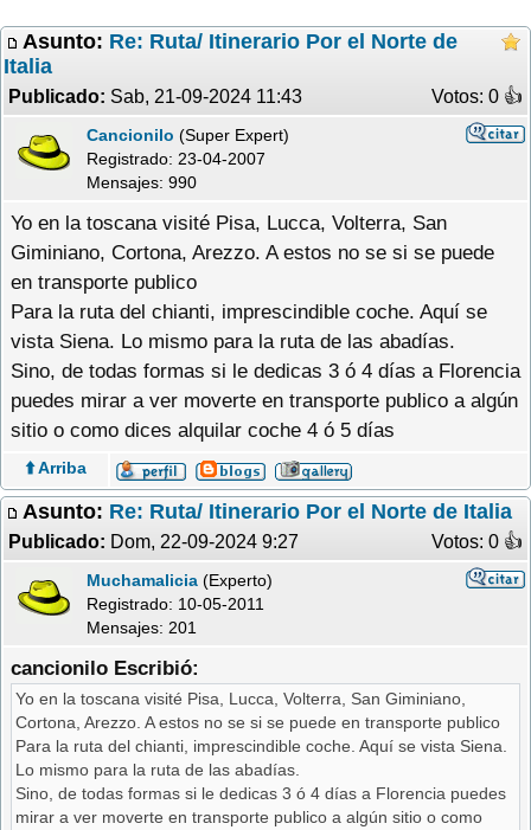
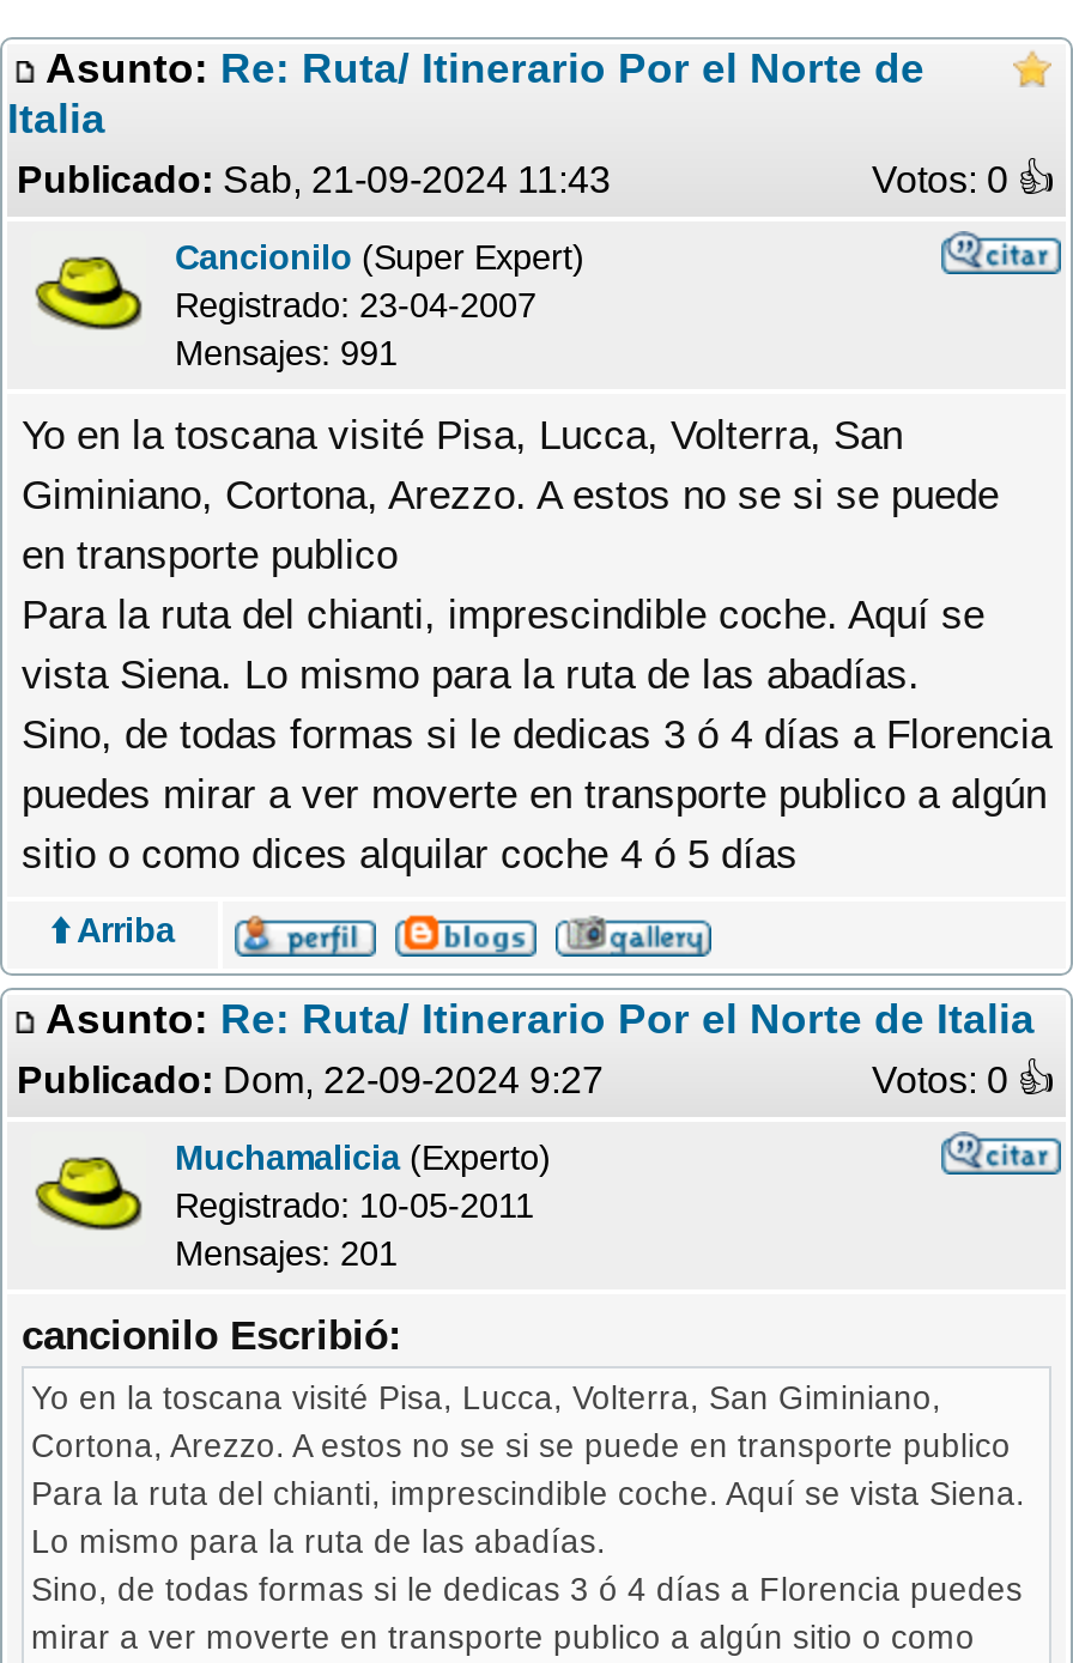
[87,173,197,191] Mensajes: 990 -> [175,333,398,372] Mensajes: 991

